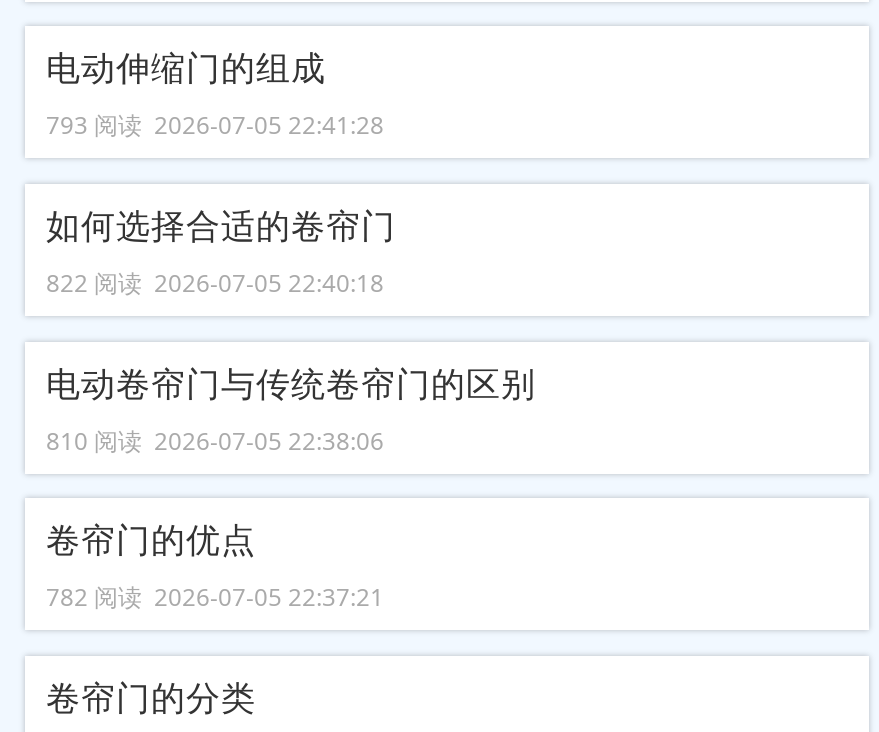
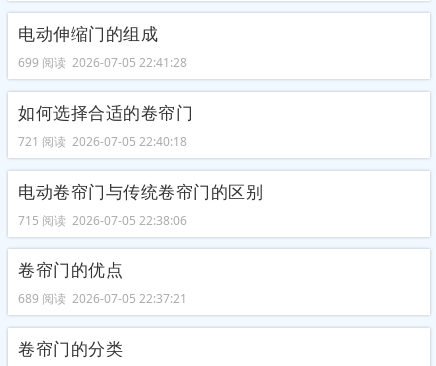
[46,109,384,143] 793 阅读 2026-07-05 22:41:28 -> [18,54,187,71] 699 阅读 2026-07-05 22:41:28
[46,266,384,300] 822 阅读 2026-07-05 22:40:18 -> [18,133,187,150] 721 阅读 2026-07-05 22:40:18
[46,423,384,457] 810 阅读 2026-07-05 22:38:06 -> [18,212,187,229] 715 阅读 2026-07-05 22:38:06
[46,581,384,615] 782 阅读 2026-07-05 22:37:21 -> [18,290,187,307] 689 阅读 2026-07-05 22:37:21

